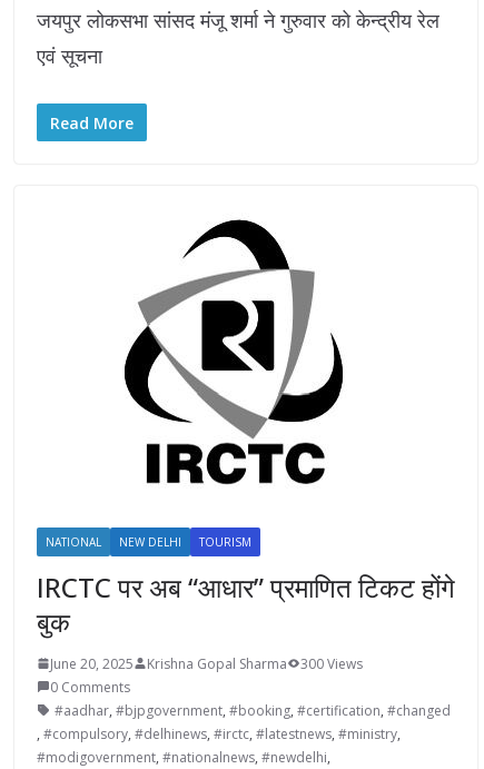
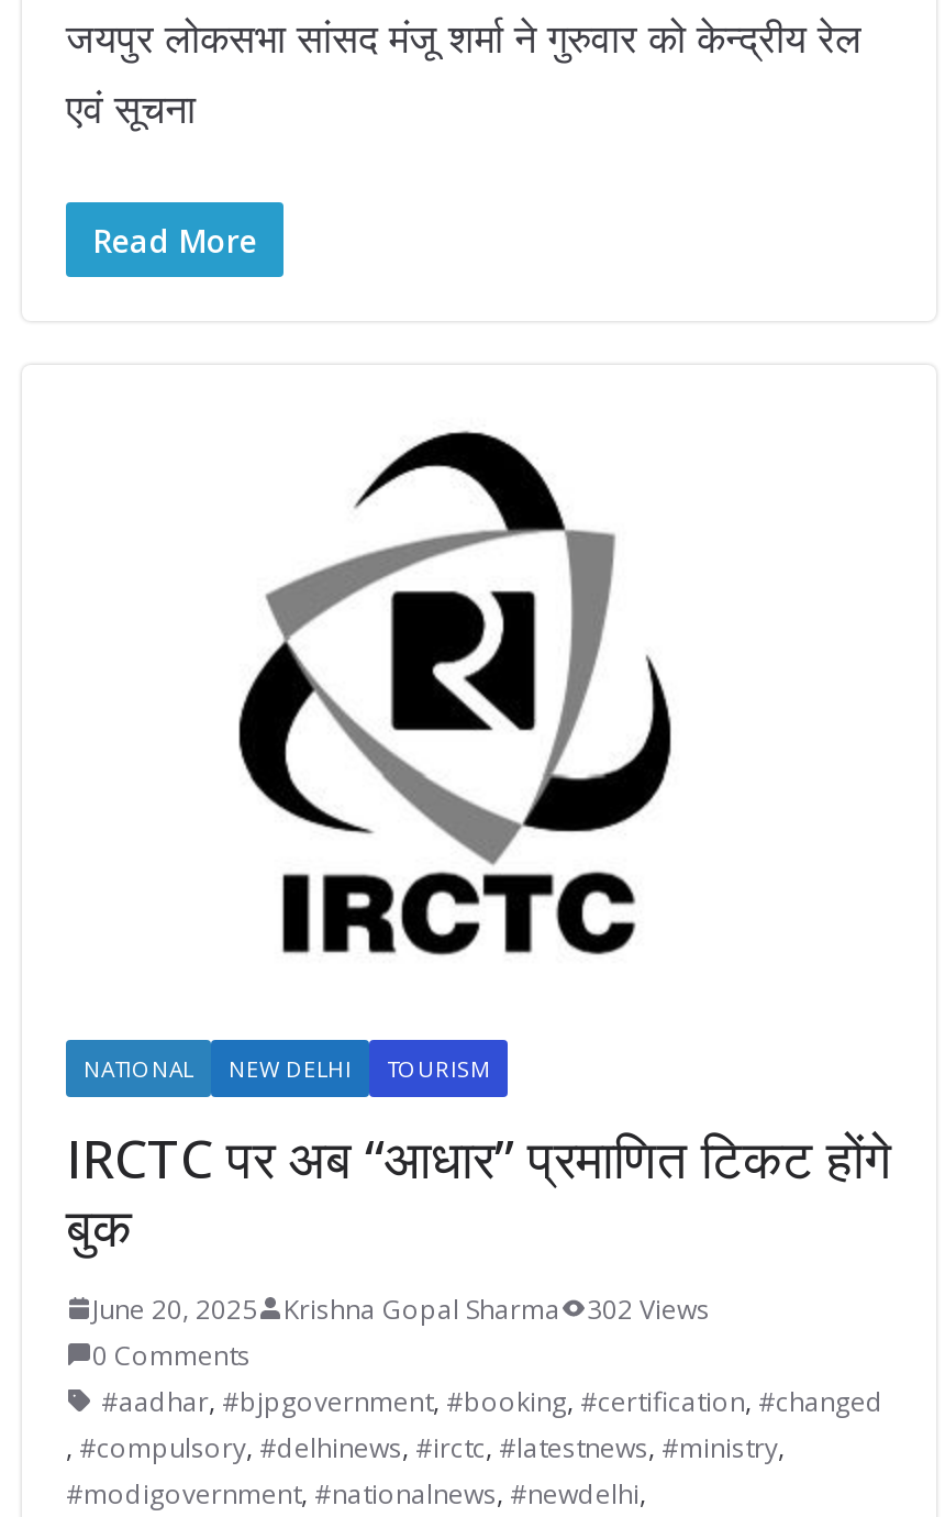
[50,654,363,673] June 20, 2025 Krishna Gopal Sharma 300 Views -> [92,1290,710,1327] June 20, 2025 Krishna Gopal Sharma 302 Views

